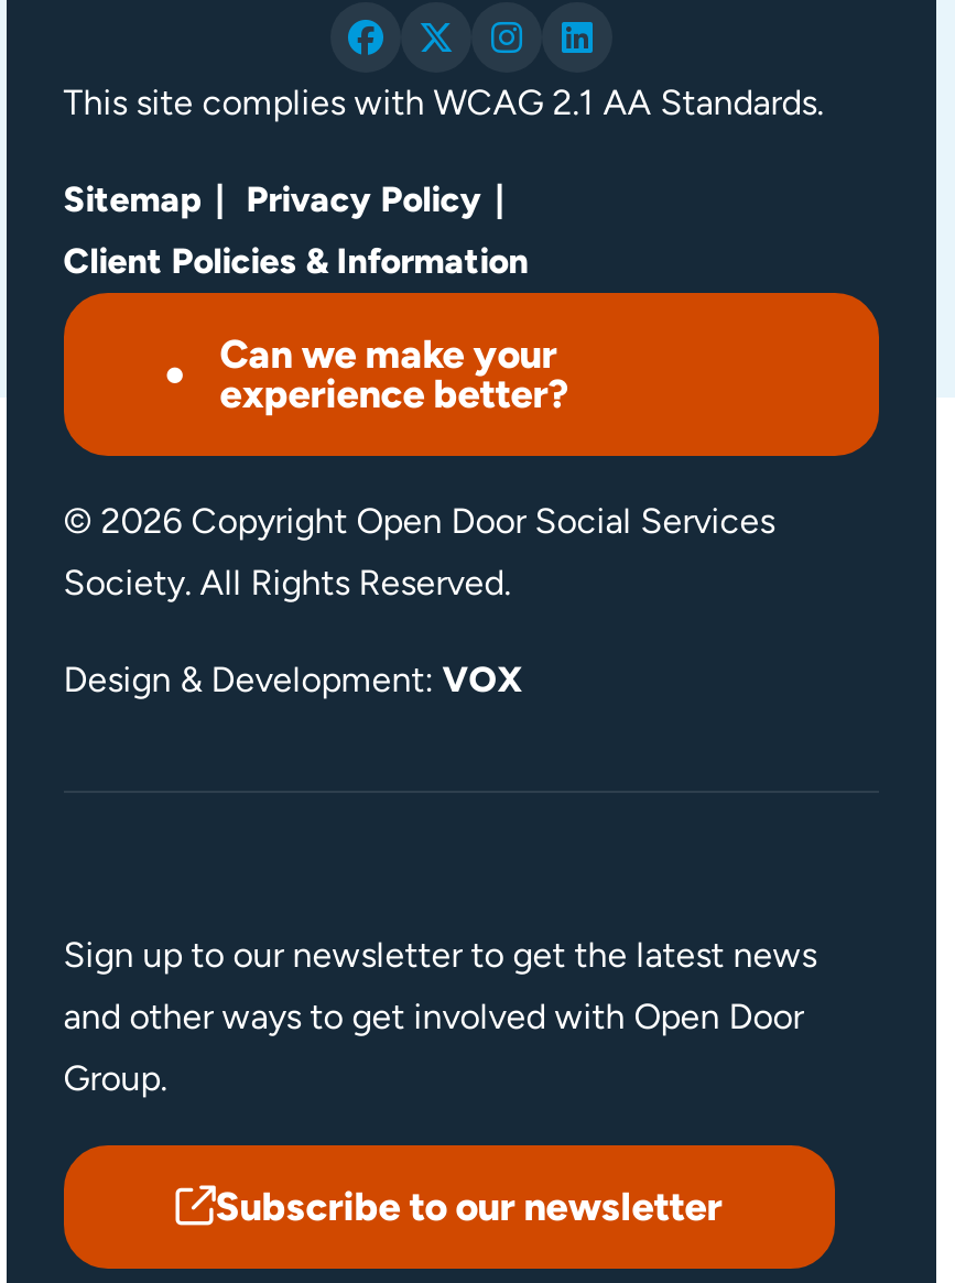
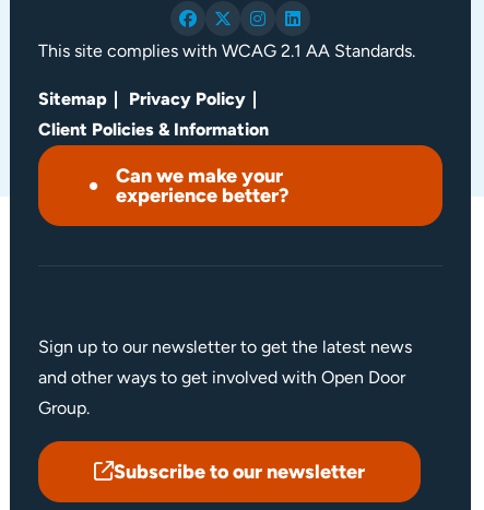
[63,500,775,700] © 2026 Copyright Open Door Social Services | Society. All Rights Reserved. | Design & Development: VOX -> none

